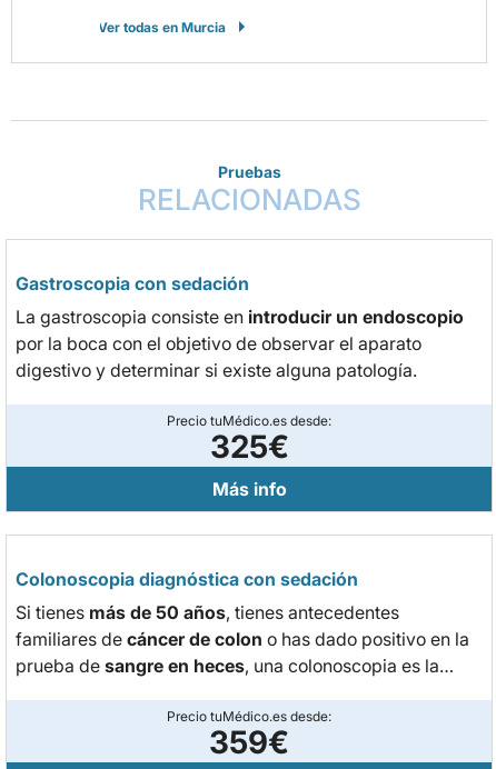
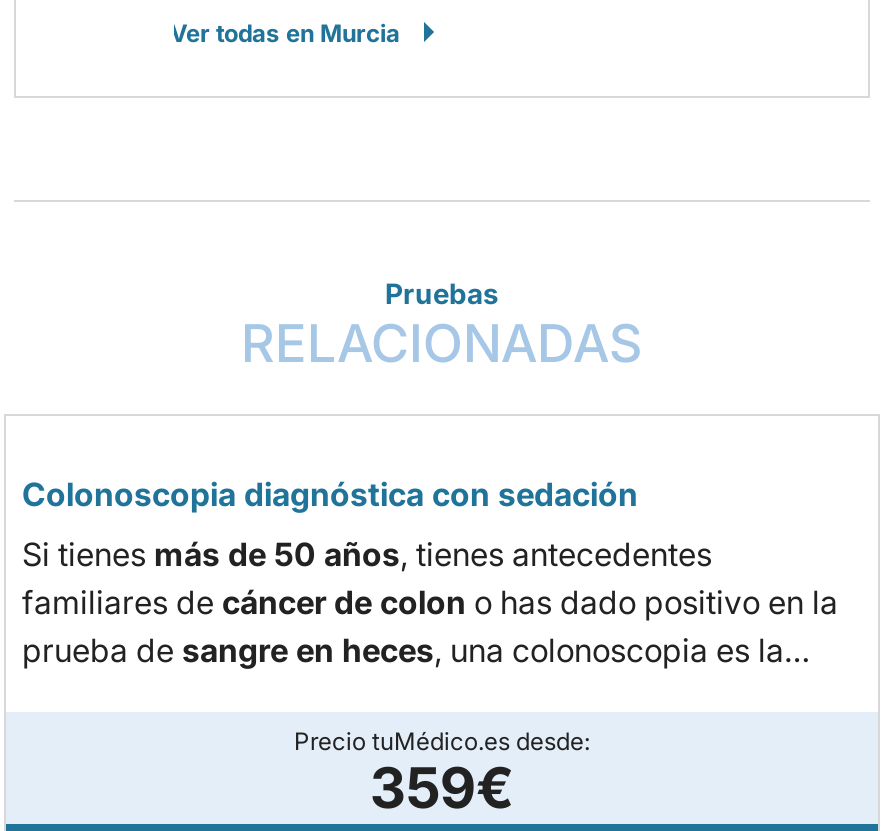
[16,272,464,500] Gastroscopia con sedación | La gastroscopia consiste en introducir un endoscopio | por la boca con el objetivo de observar el aparato | digestivo y determinar si existe alguna patología. | Precio tuMédico.es desde: | 325€ | Más info -> none

